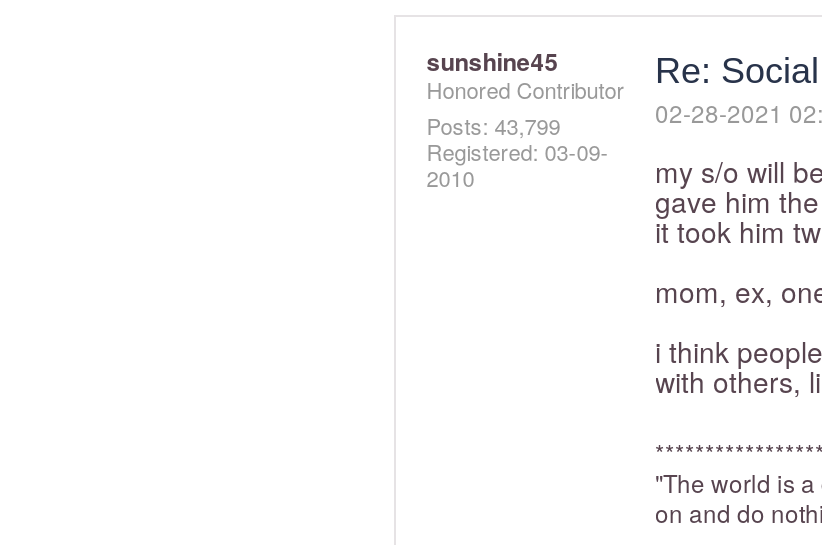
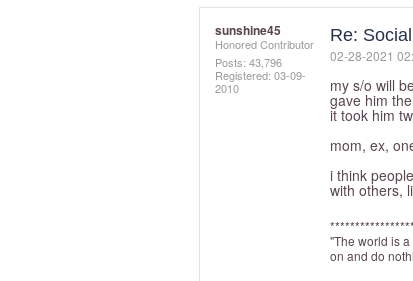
[426,110,560,142] Posts: 43,799 -> [215,54,282,70] Posts: 43,796

